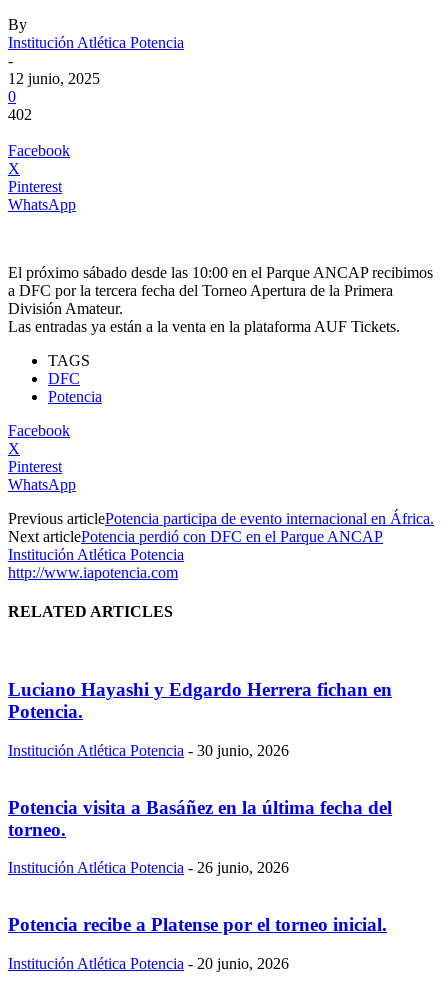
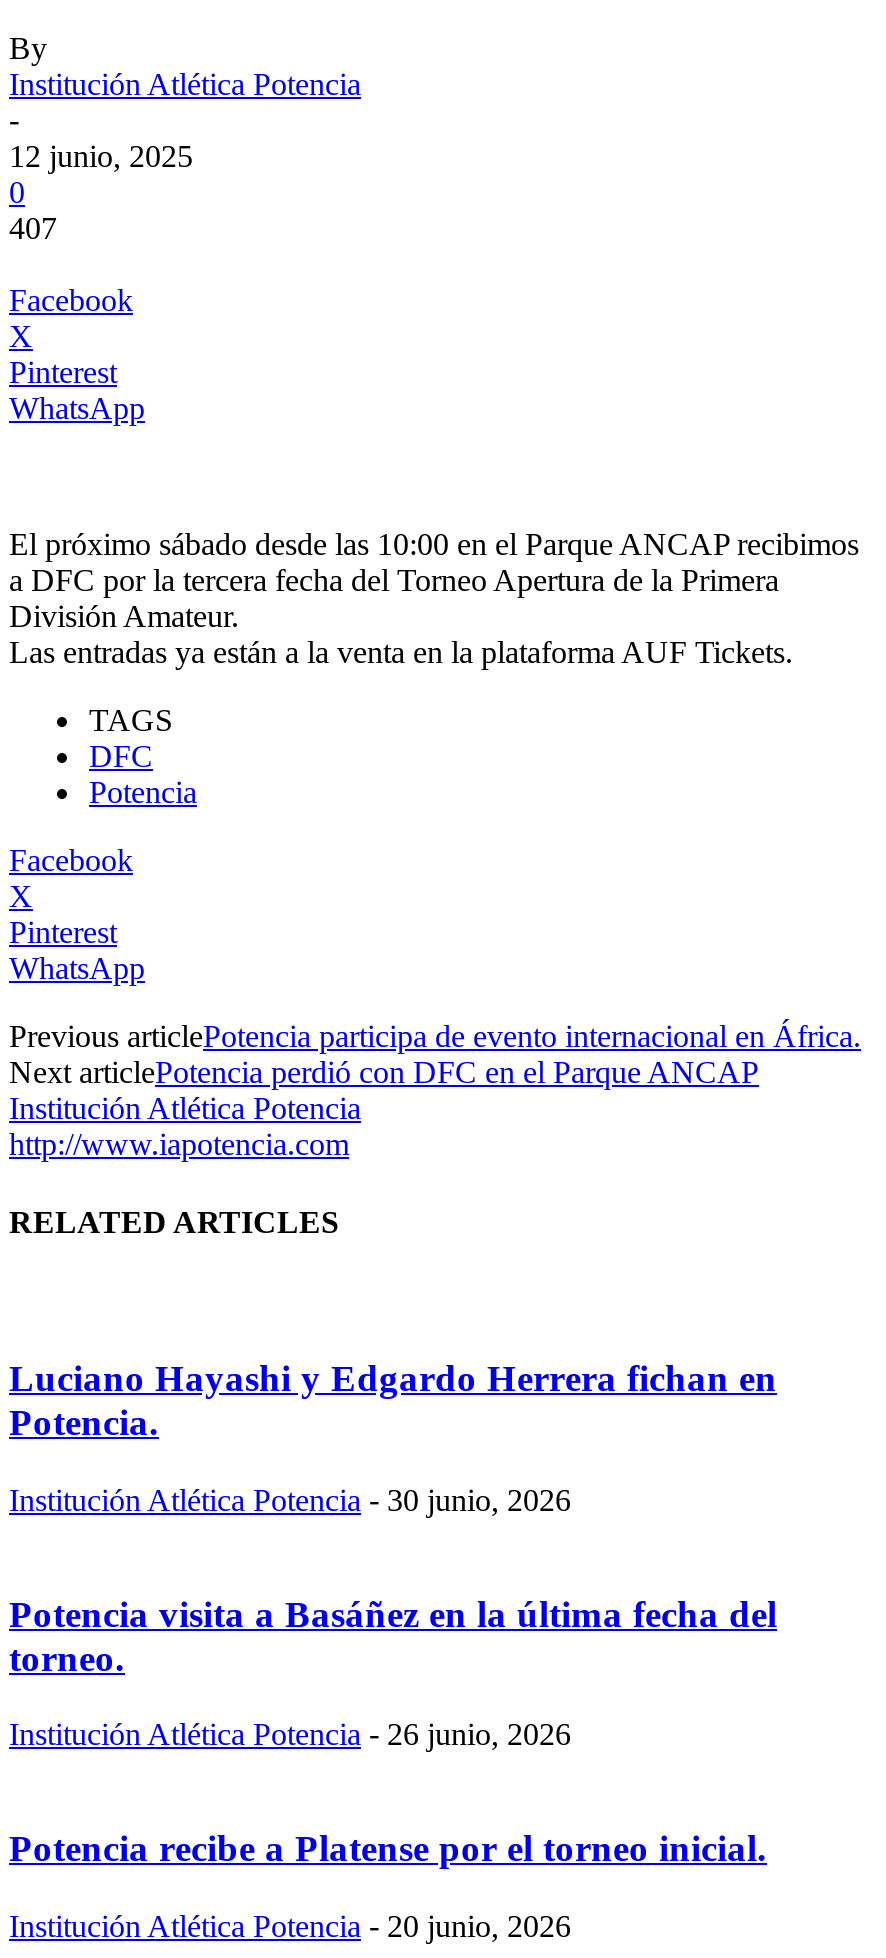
[8,106,32,123] 402 -> [9,211,57,245] 407

